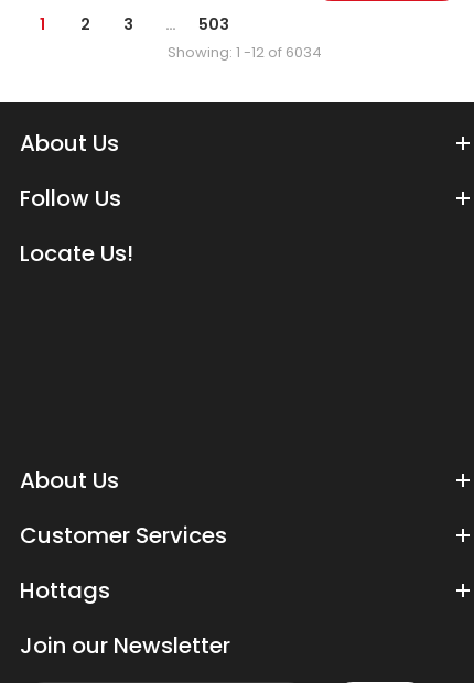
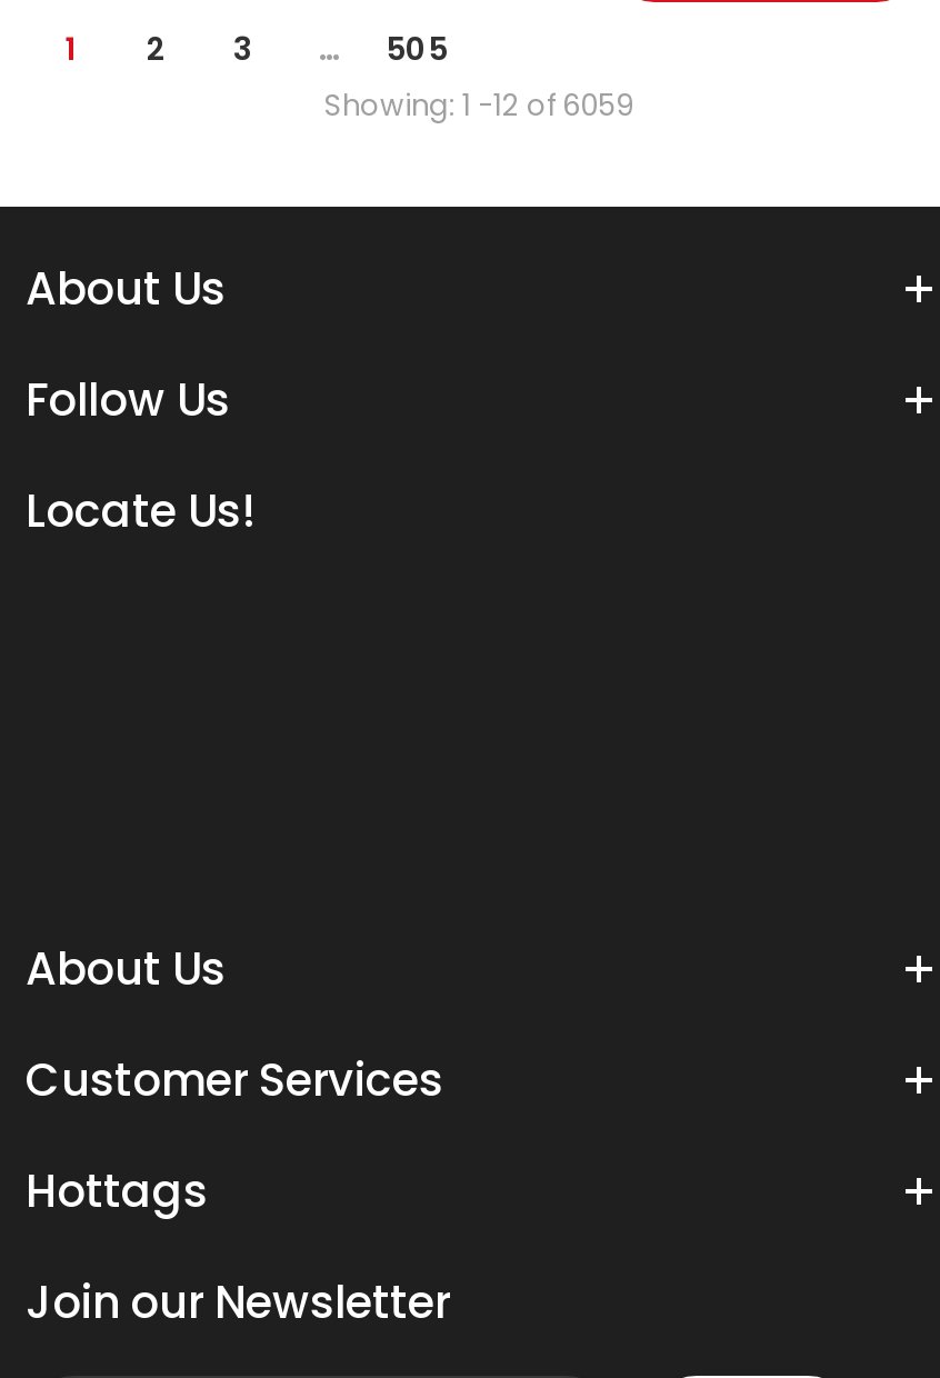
[198,13,229,35] 503 -> [386,27,448,71] 505
[168,42,322,63] Showing: 1 -12 of 6034 -> [324,84,633,127] Showing: 1 -12 of 6059

